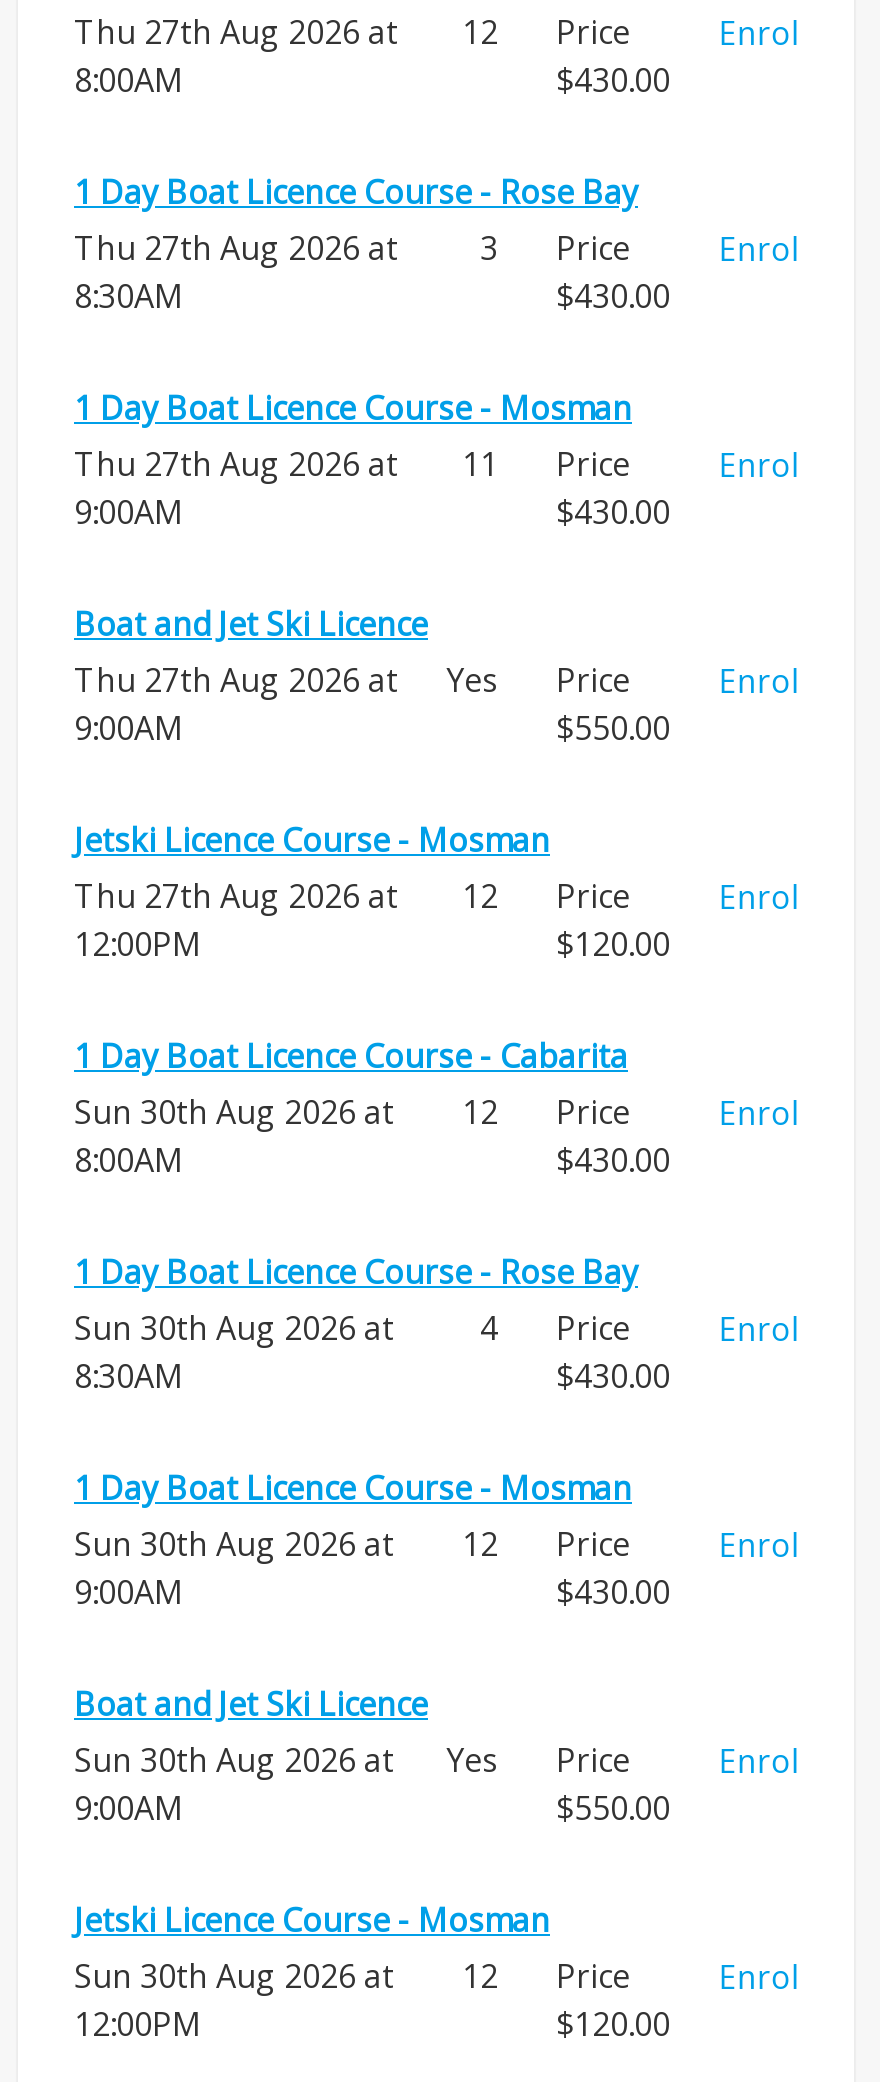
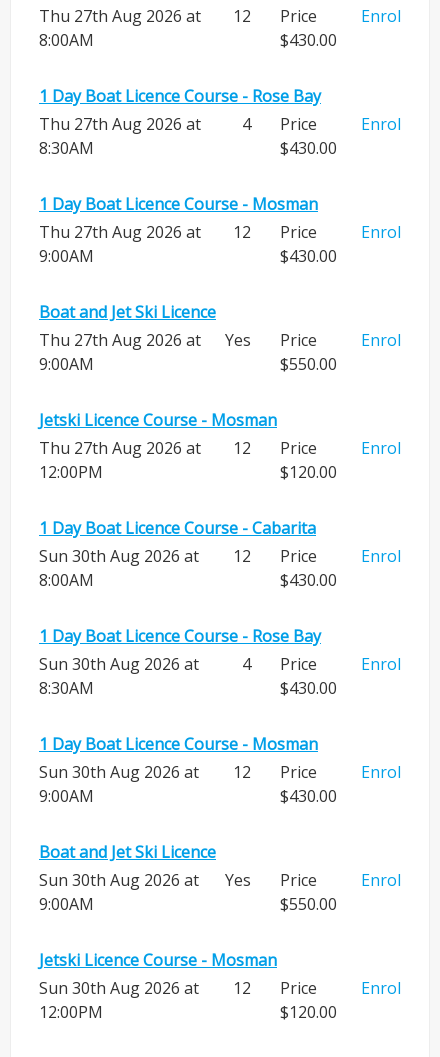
[74,226,630,270] Thu 27th Aug 2026 at 3 Price -> [39,113,317,135] Thu 27th Aug 2026 at 4 Price
[74,442,630,486] Thu 27th Aug 2026 at 11 Price -> [39,221,317,243] Thu 27th Aug 2026 at 12 Price

